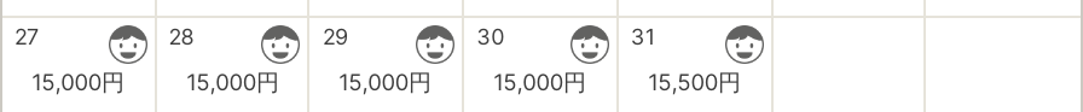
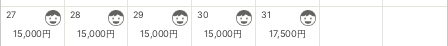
[648,71,741,98] 15,500円 -> [268,29,306,40] 17,500円

